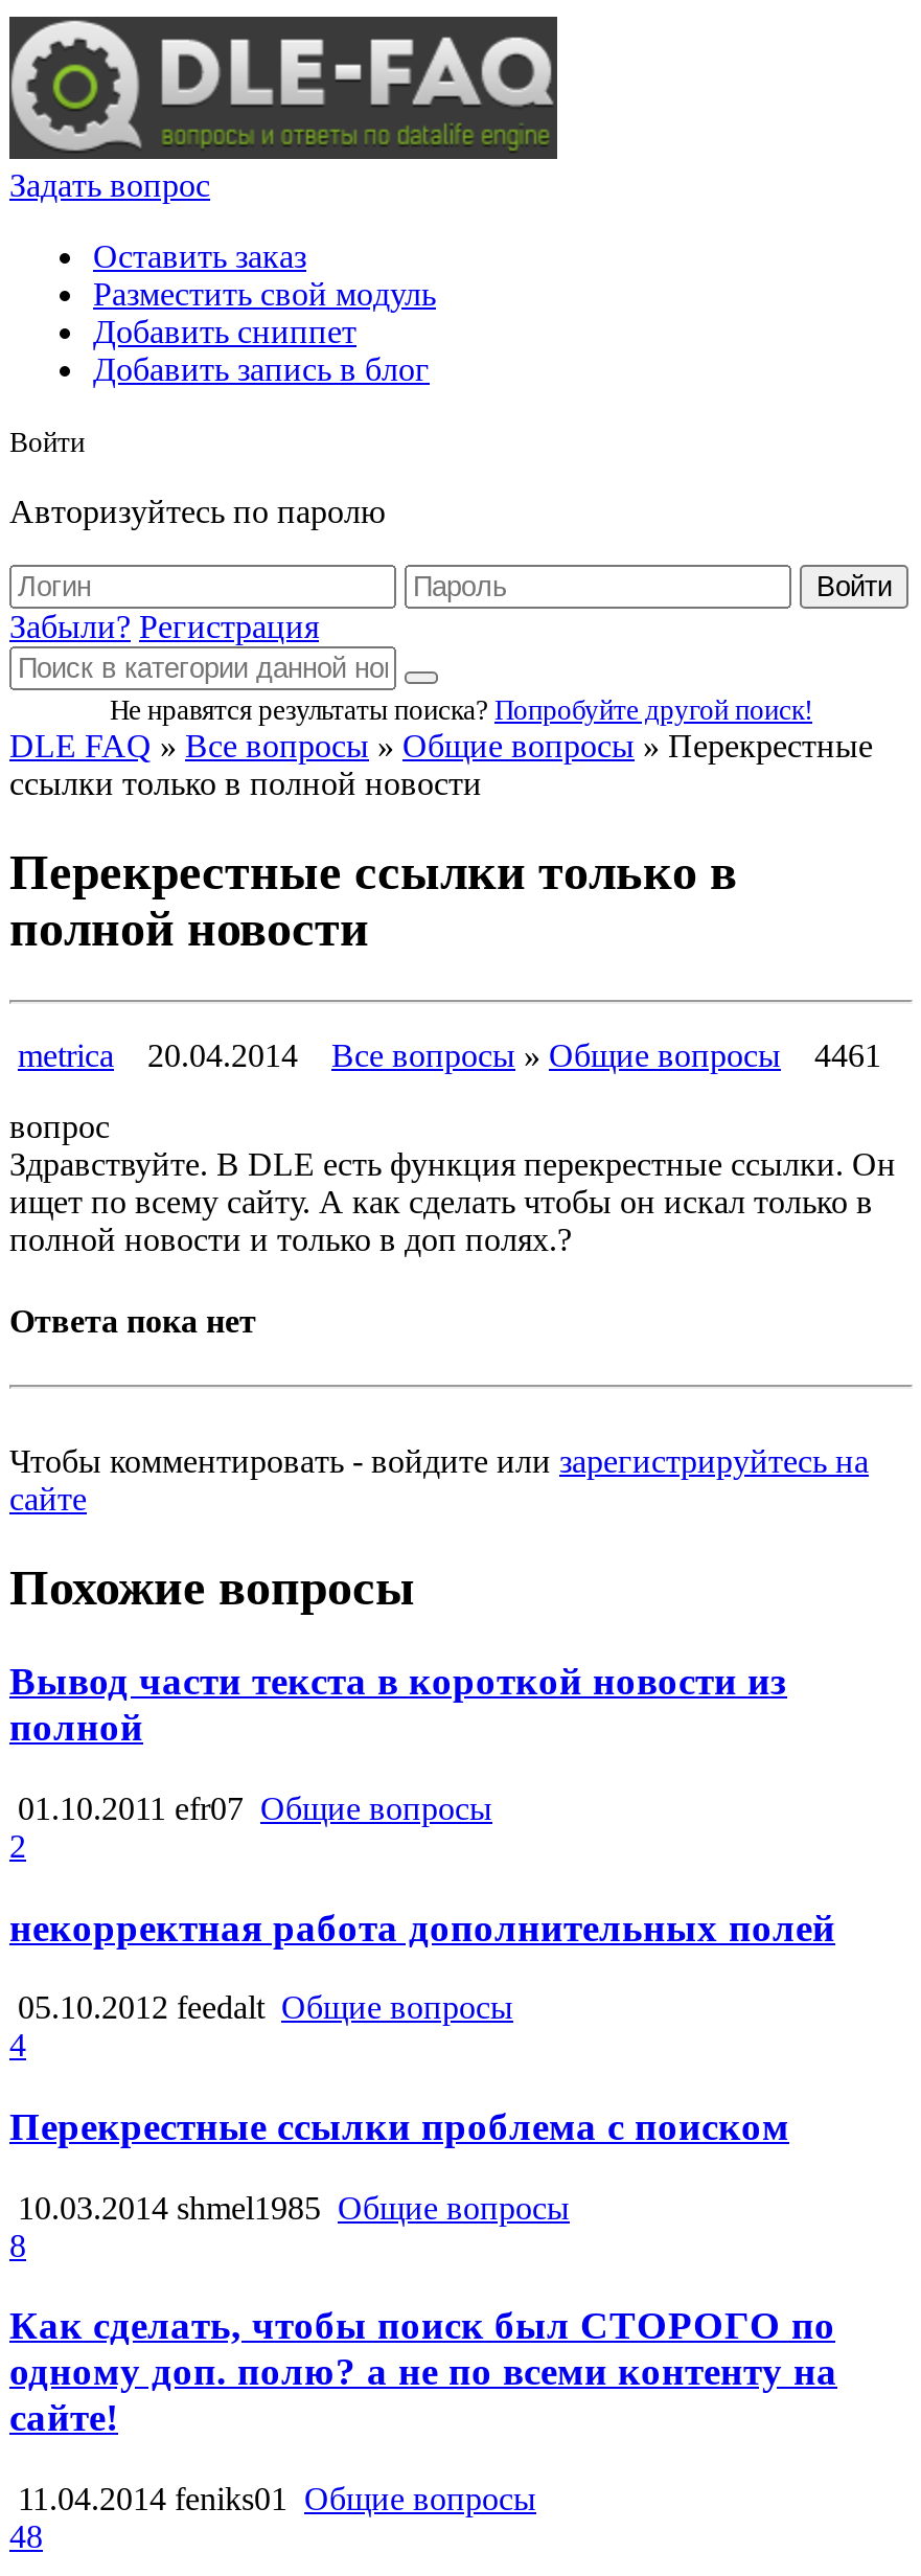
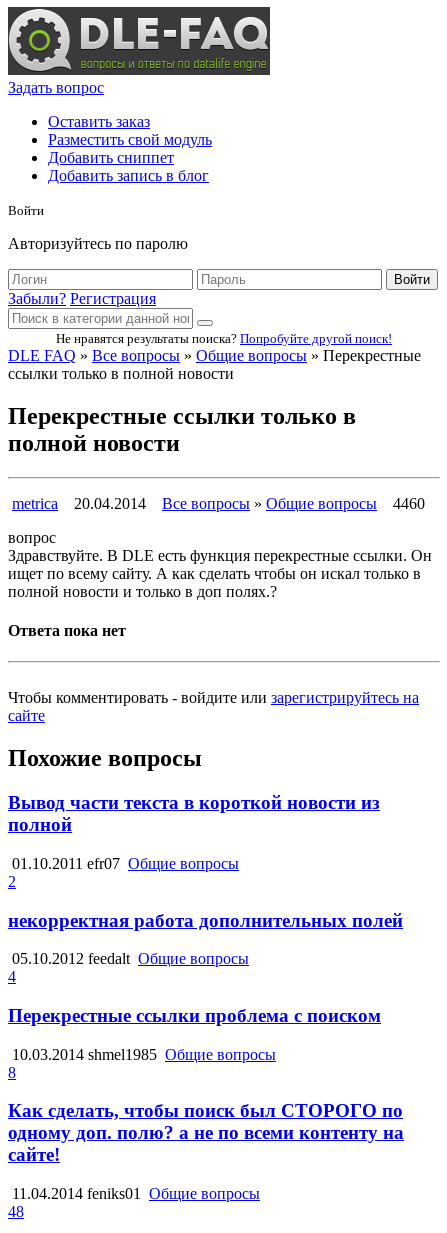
[18,1037,881,1073] metrica 20.04.2014 Все вопросы» Общие вопросы 4461 -> [12,495,425,512] metrica 20.04.2014 Все вопросы» Общие вопросы 4460

